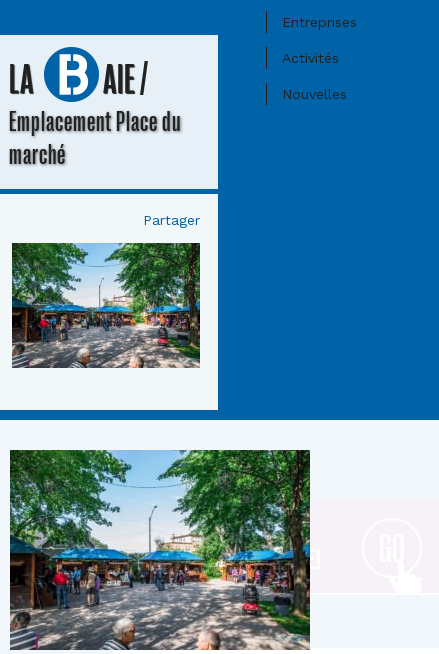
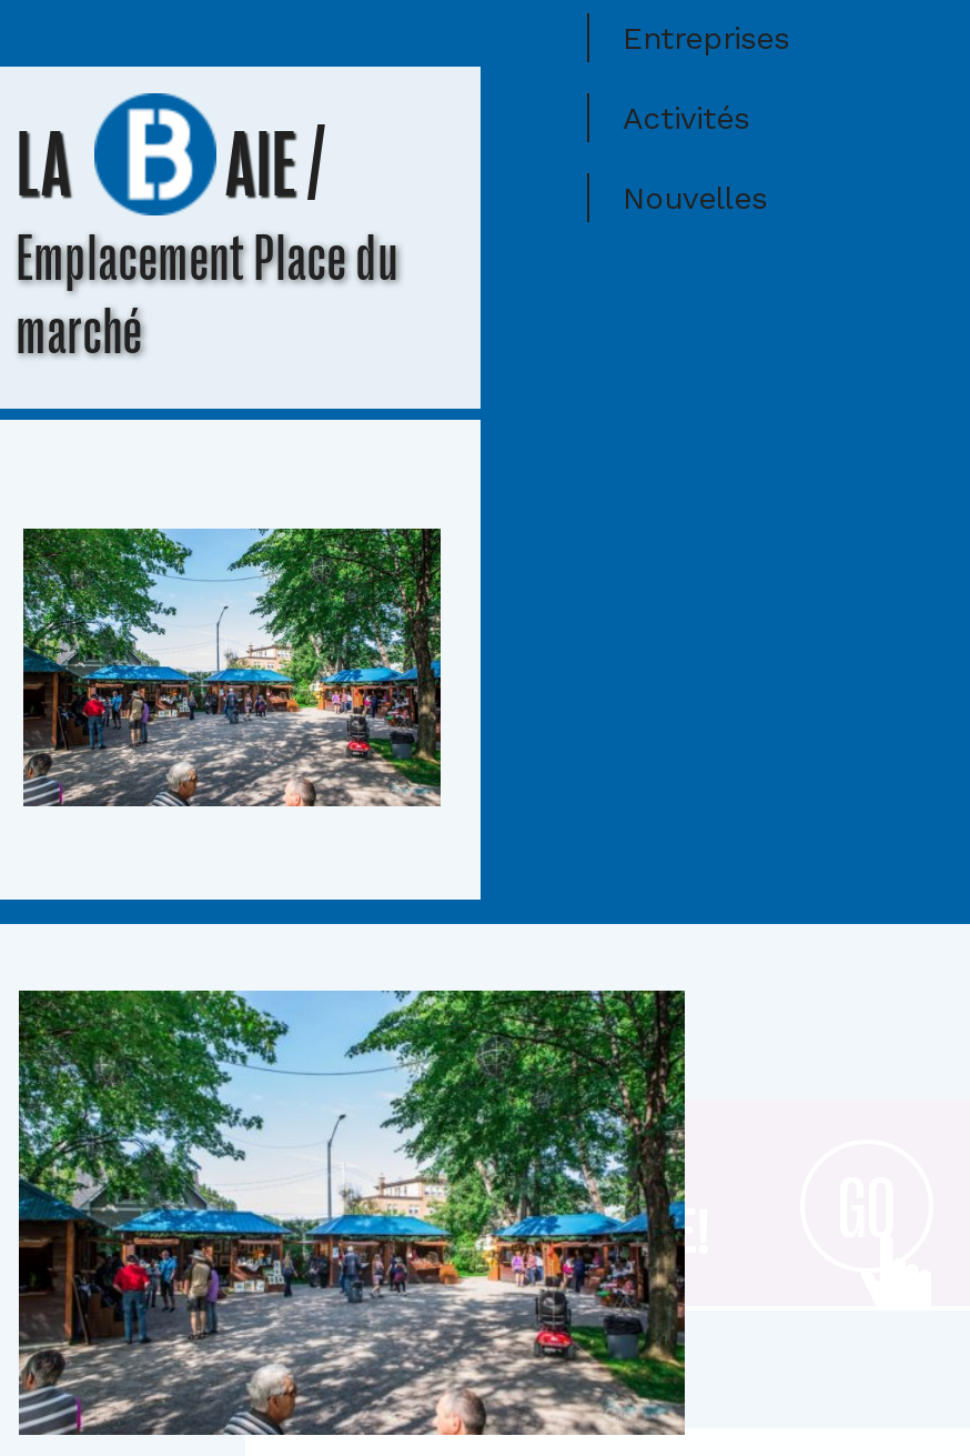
[143,212,200,228] Partager -> none

